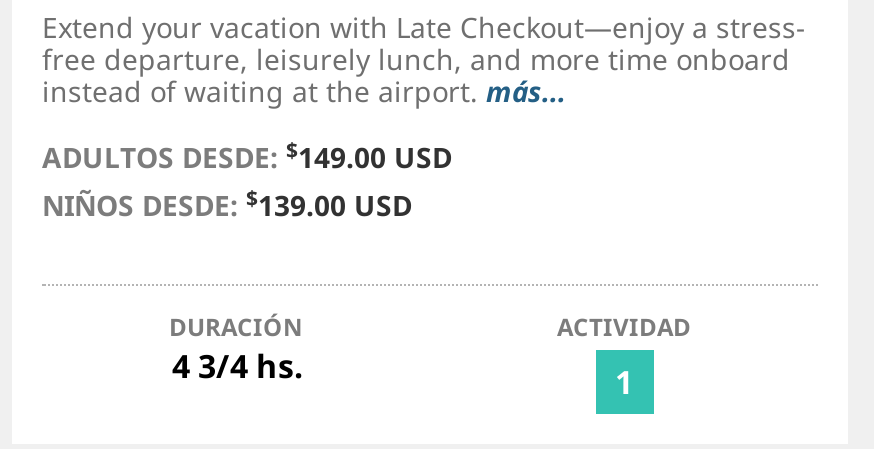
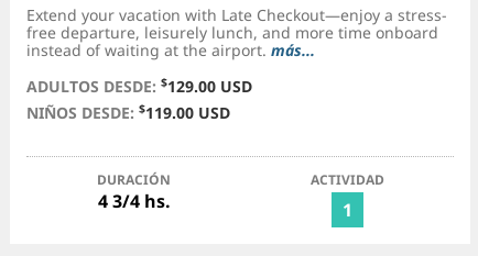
[42,136,452,176] ADULTOS DESDE: $149.00 USD -> [26,75,252,97] ADULTOS DESDE: $129.00 USD
[42,184,412,224] NIÑOS DESDE: $139.00 USD -> [26,101,230,123] NIÑOS DESDE: $119.00 USD

